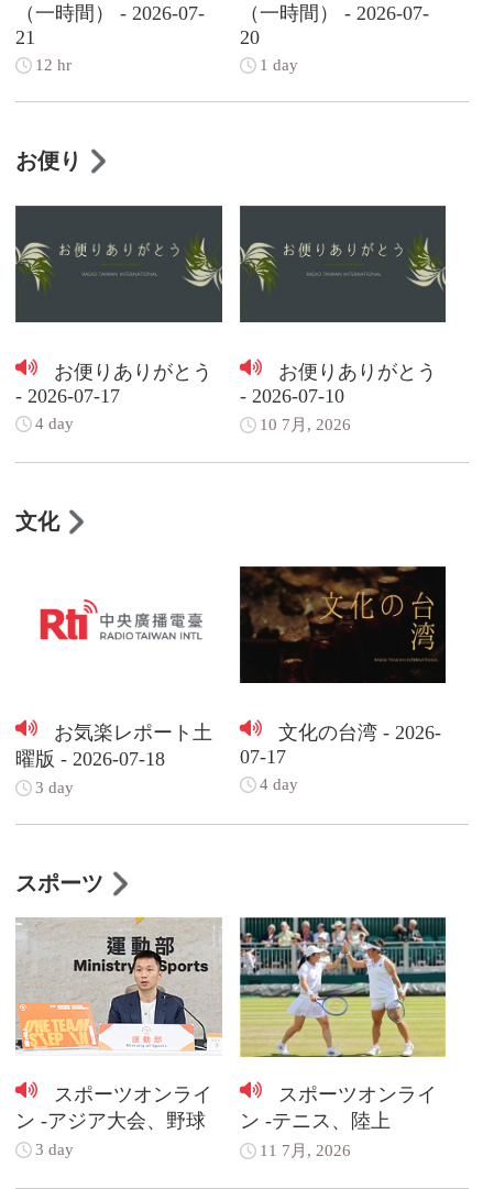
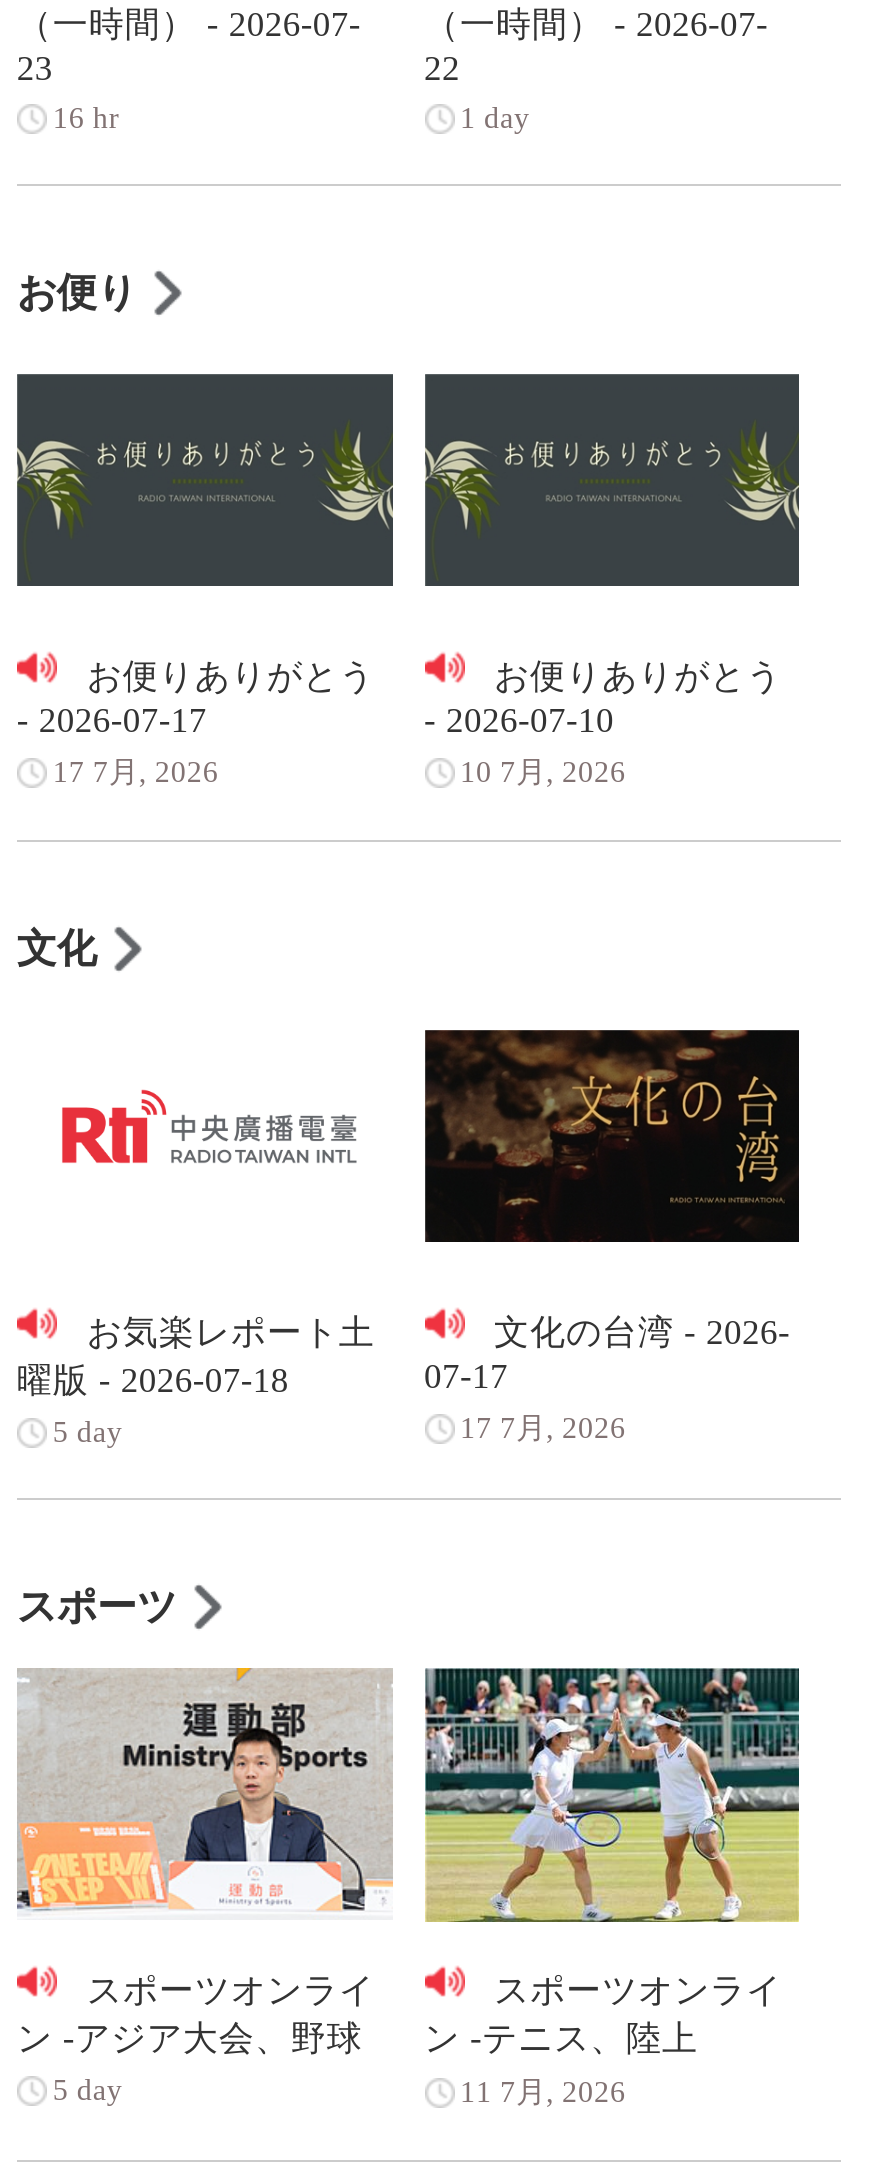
[15,27,35,49] 21 -> [17,48,53,88] 23
[239,27,259,49] 20 -> [424,48,460,88] 22
[35,56,71,74] 12 hr -> [53,102,119,134] 16 hr
[35,415,74,432] 4 day -> [53,756,219,788] 17 7月, 2026
[35,779,74,797] 3 day -> [53,1416,123,1448] 5 day
[259,776,298,793] 4 day -> [460,1412,626,1444] 17 7月, 2026
[35,1141,74,1158] 3 day -> [53,2074,123,2106] 5 day

